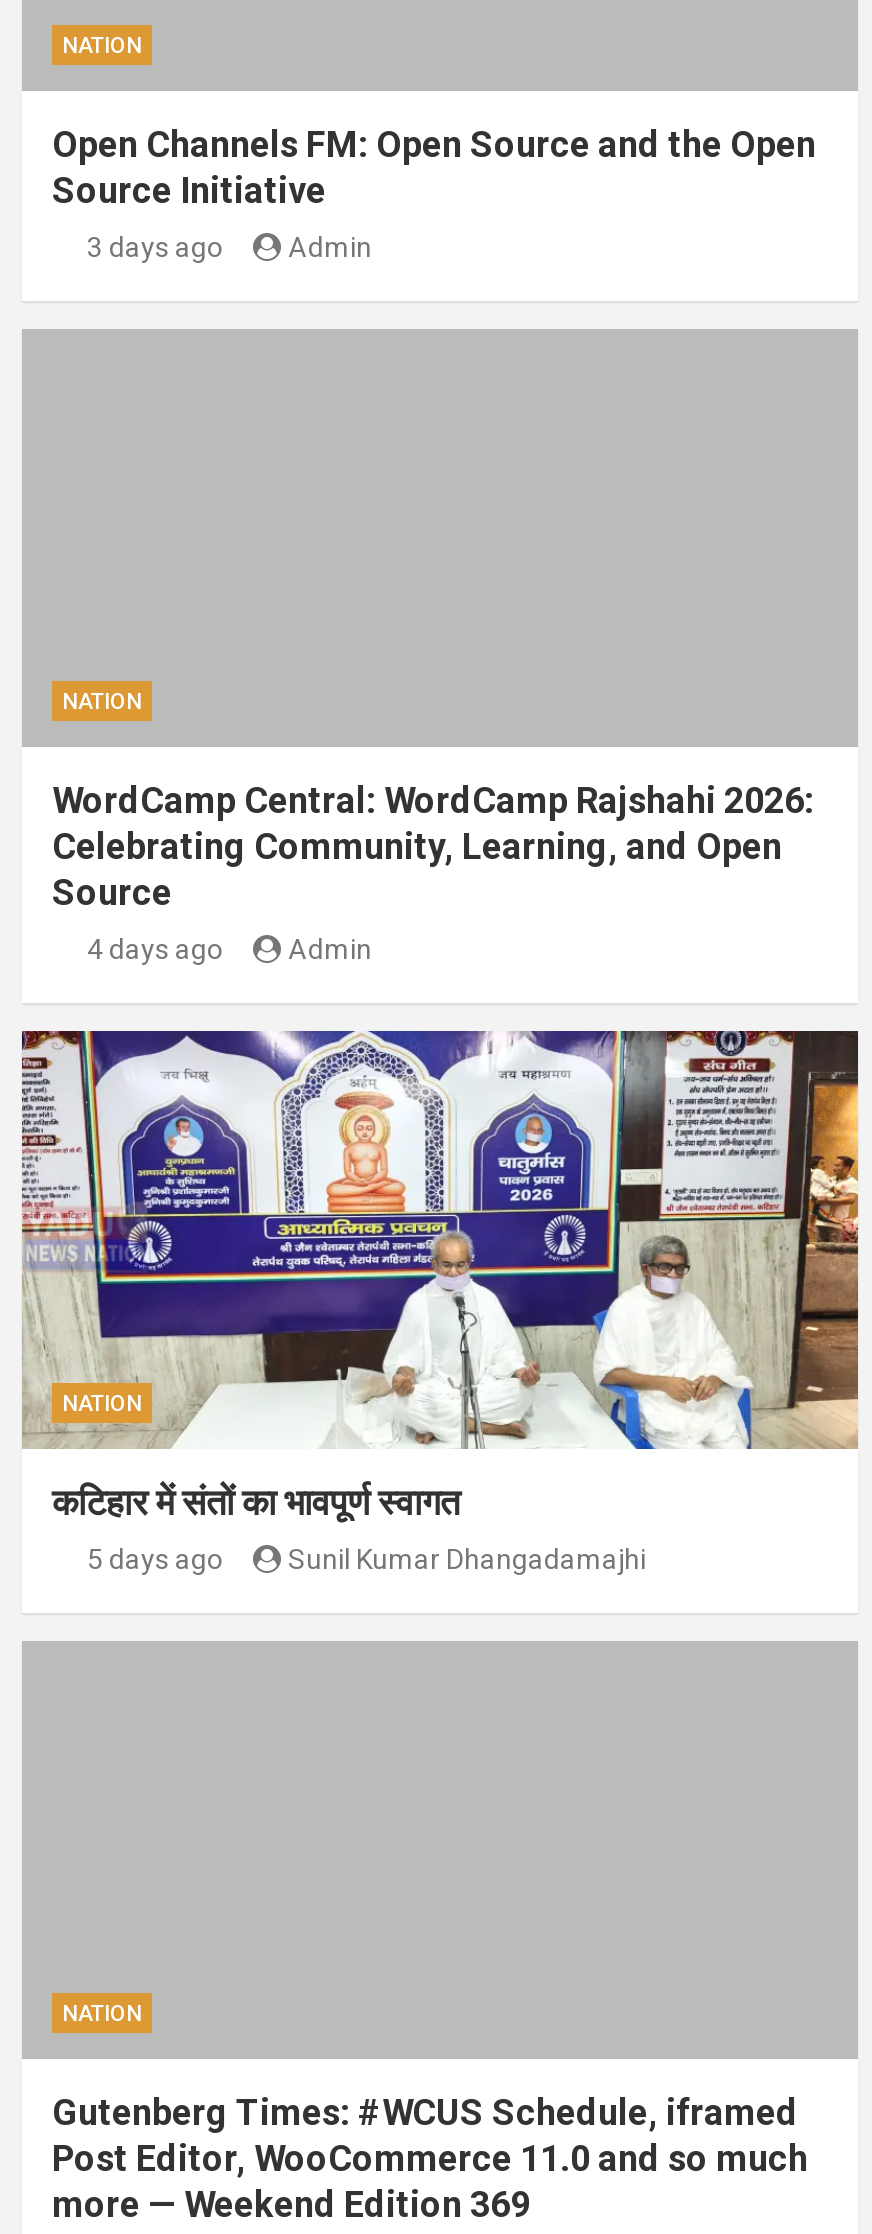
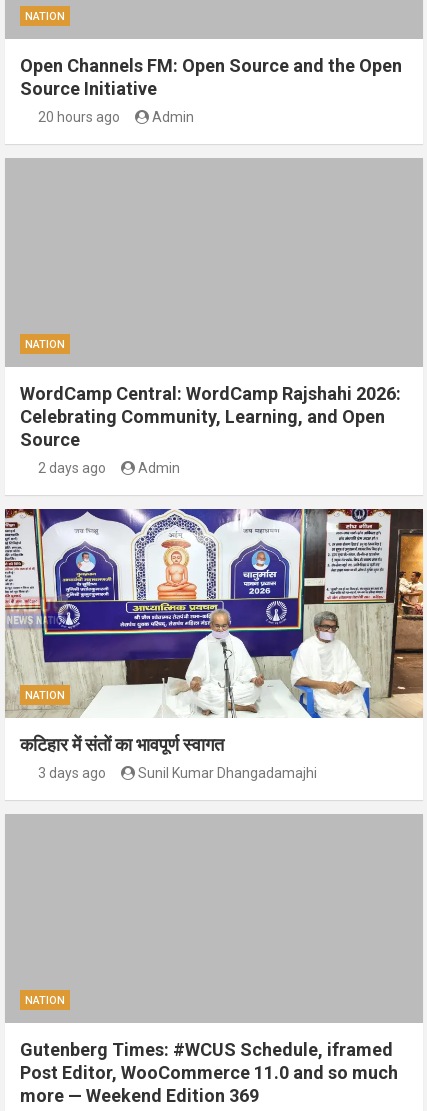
[87,230,223,262] 3 days ago -> [37,109,119,125] 20 hours ago
[87,932,223,964] 4 days ago -> [37,460,105,476] 2 days ago
[87,1542,223,1574] 5 days ago -> [37,765,105,781] 3 days ago

